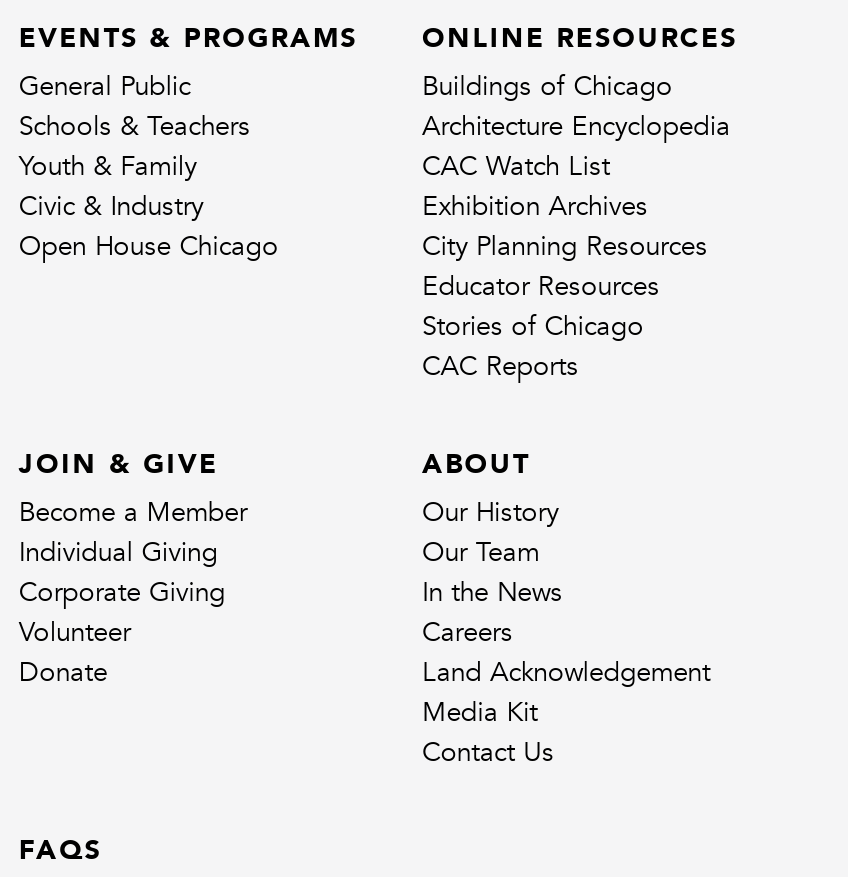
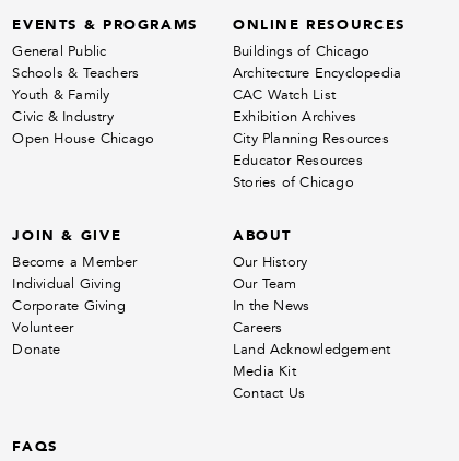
[422,349,579,383] CAC Reports -> none

